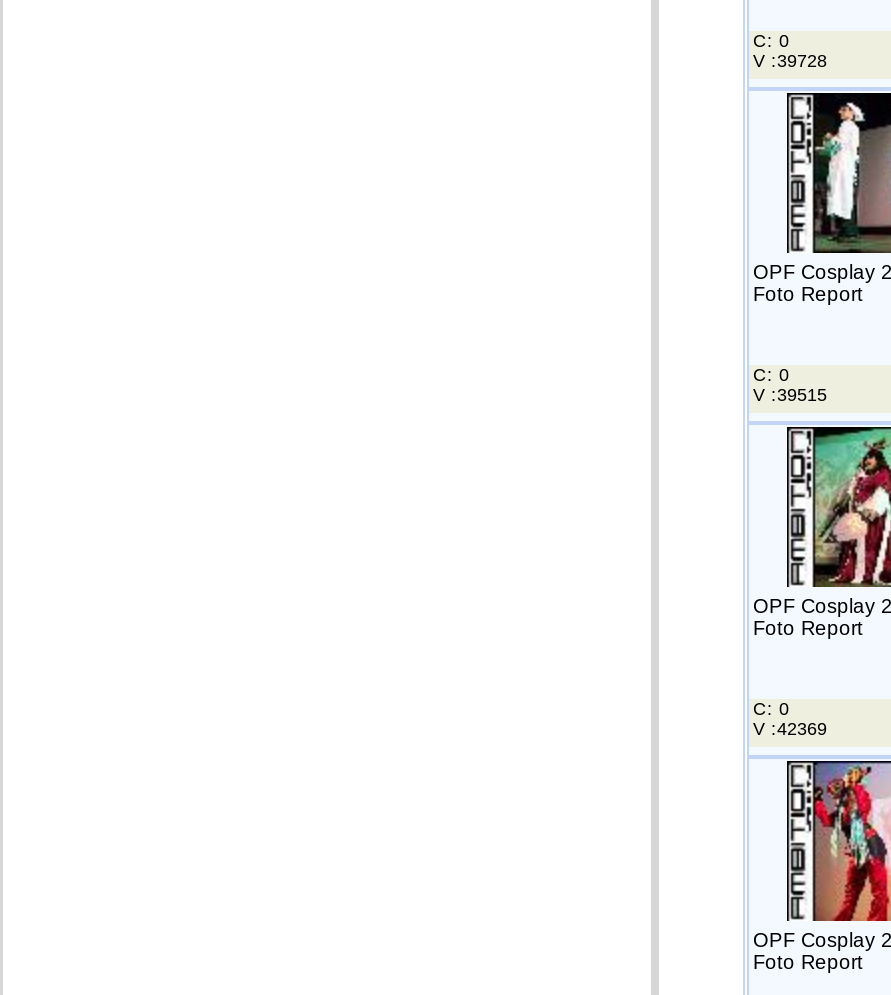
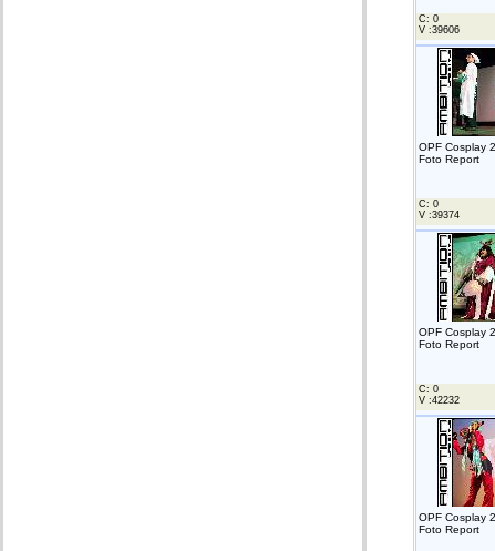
[753,51,827,71] V :39728 -> [419,24,460,35] V :39606
[753,385,827,405] V :39515 -> [419,210,460,221] V :39374
[753,719,827,739] V :42369 -> [419,395,460,406] V :42232

